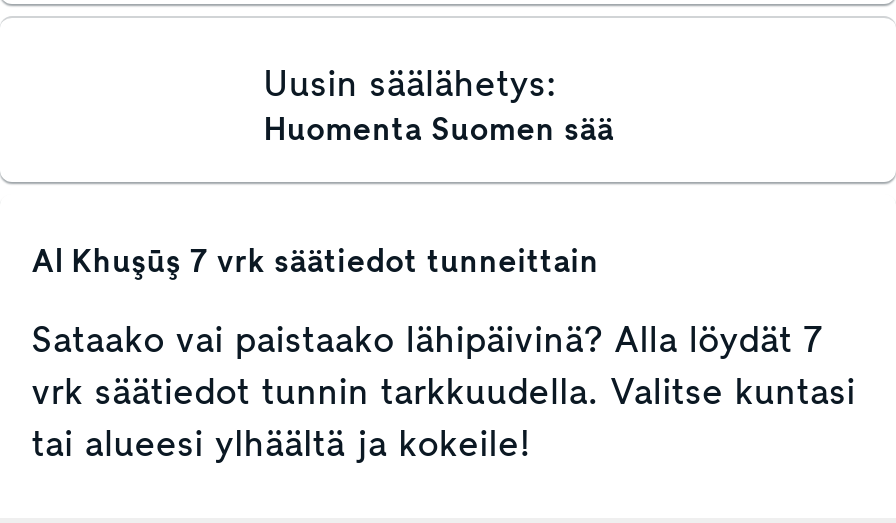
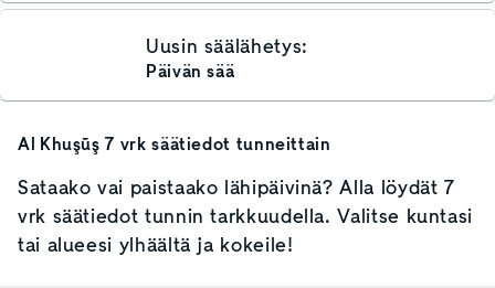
[264,108,614,152] Huomenta Suomen sää -> [146,60,235,84] Päivän sää

